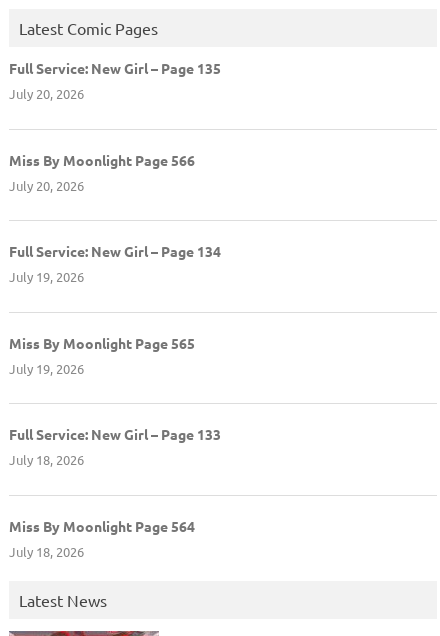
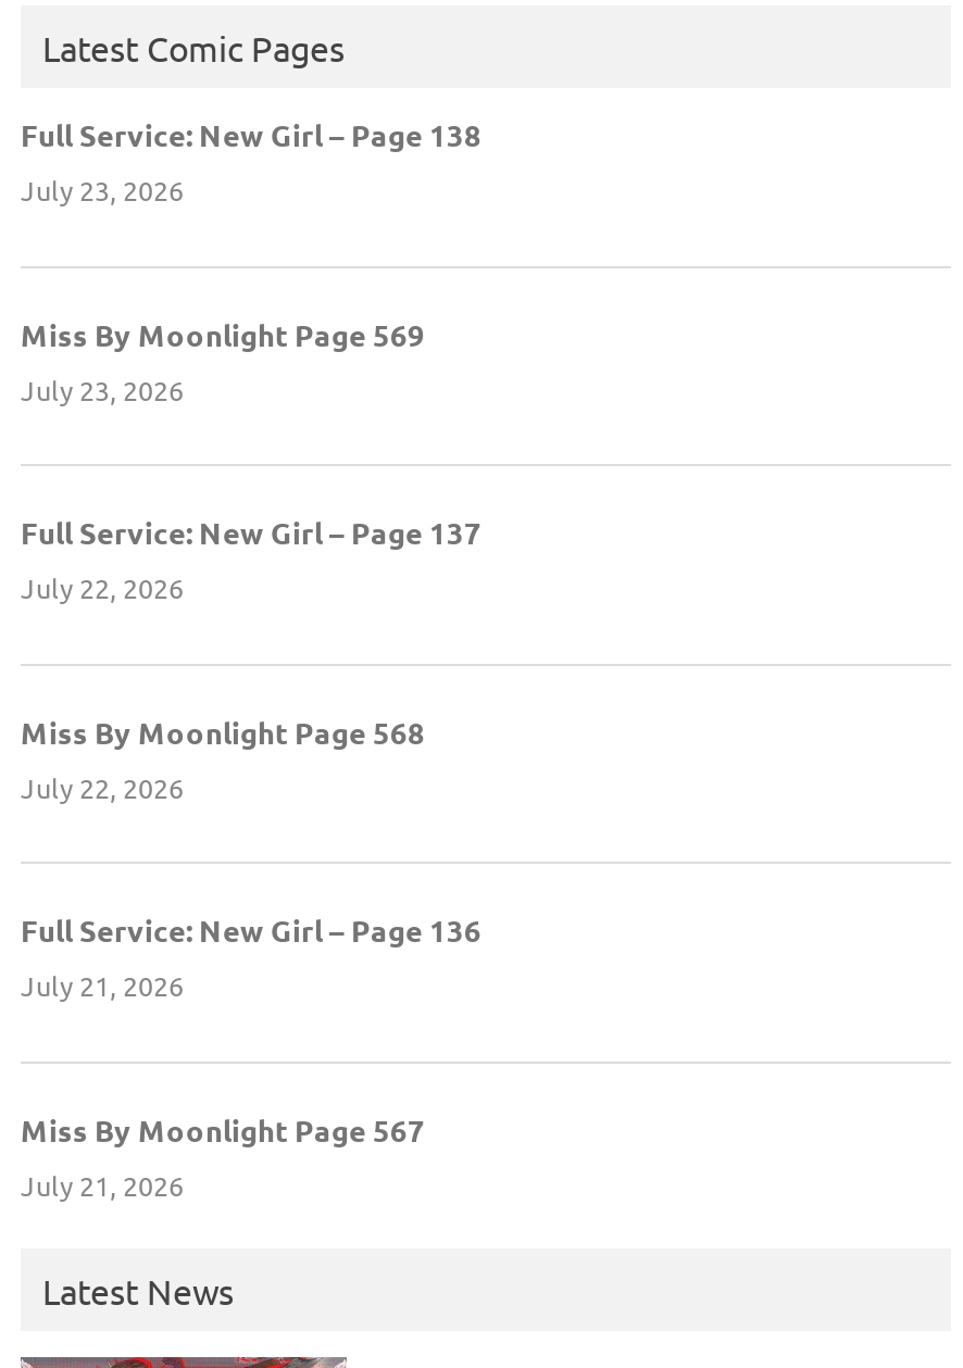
[9,59,221,77] Full Service: New Girl – Page 135 -> [21,114,481,153] Full Service: New Girl – Page 138
[9,85,84,102] July 20, 2026 -> [21,171,184,208] July 23, 2026
[9,151,195,169] Miss By Moonlight Page 566 -> [21,313,425,352] Miss By Moonlight Page 569
[9,177,84,194] July 20, 2026 -> [21,370,184,407] July 23, 2026
[9,242,221,260] Full Service: New Girl – Page 134 -> [21,512,481,551] Full Service: New Girl – Page 137
[9,268,84,285] July 19, 2026 -> [21,569,184,606] July 22, 2026
[9,334,195,352] Miss By Moonlight Page 565 -> [21,711,425,750] Miss By Moonlight Page 568
[9,360,84,377] July 19, 2026 -> [21,768,184,805] July 22, 2026
[9,425,221,443] Full Service: New Girl – Page 133 -> [21,910,481,949] Full Service: New Girl – Page 136
[9,451,84,468] July 18, 2026 -> [21,967,184,1004] July 21, 2026
[9,517,195,535] Miss By Moonlight Page 564 -> [21,1109,425,1149] Miss By Moonlight Page 567
[9,543,84,560] July 18, 2026 -> [21,1166,184,1203] July 21, 2026

